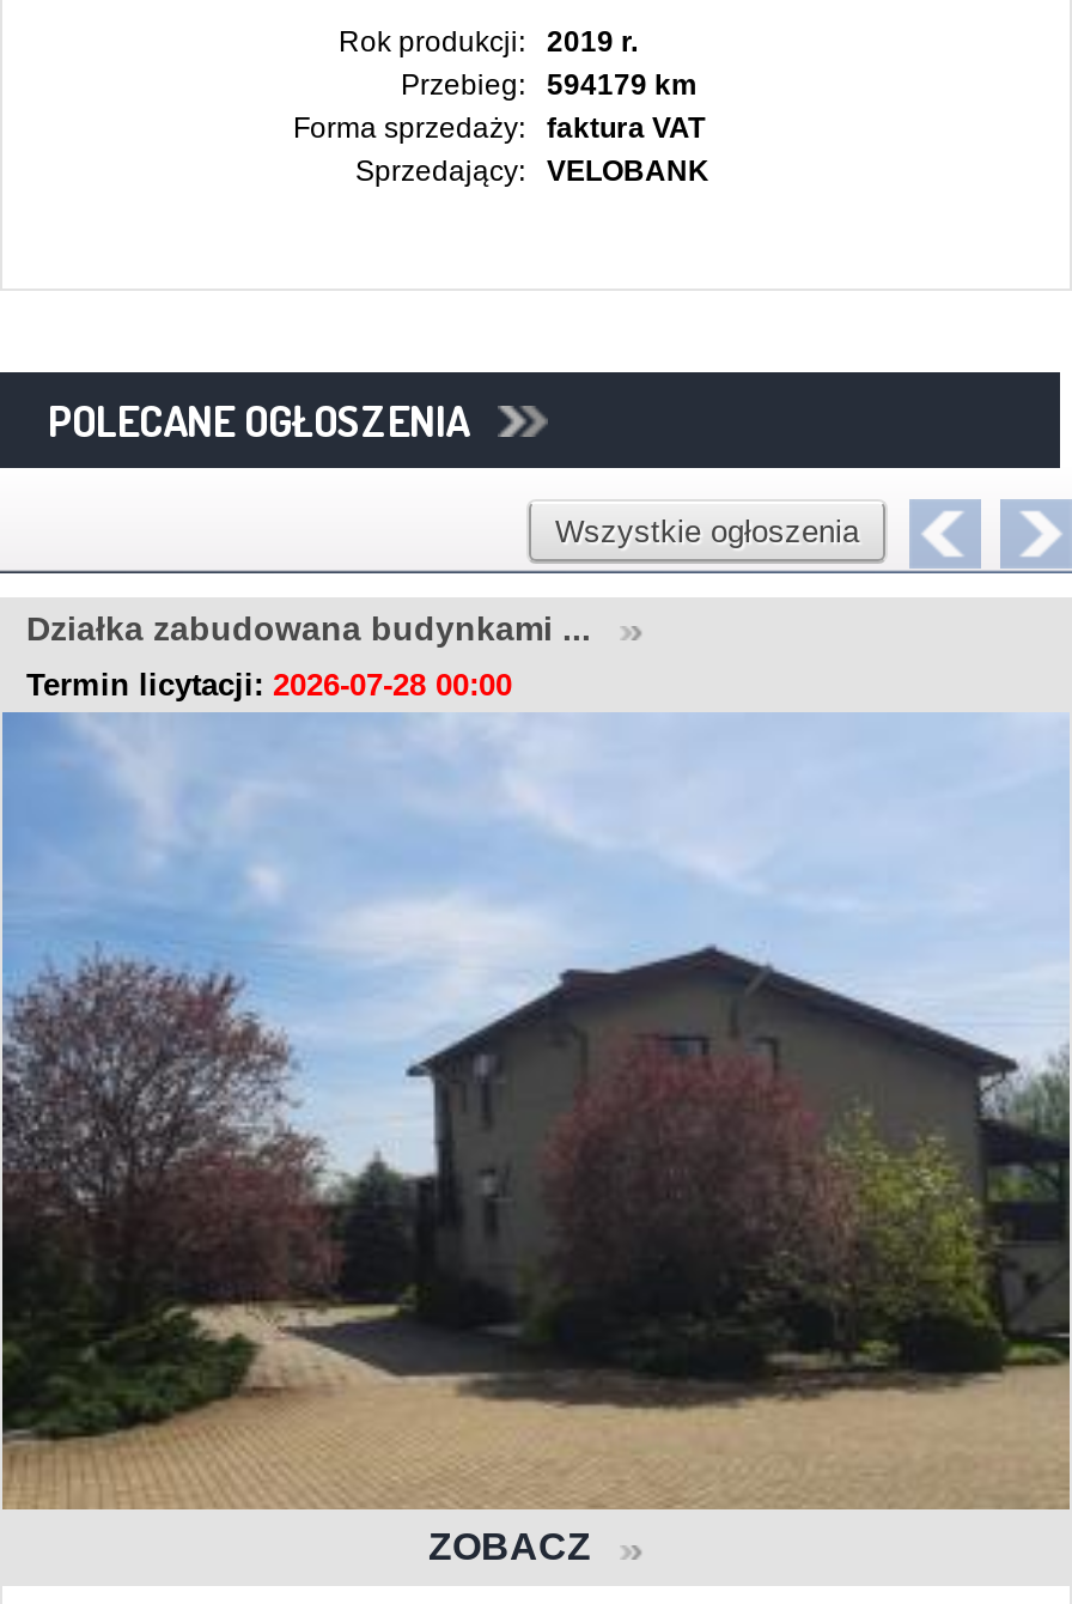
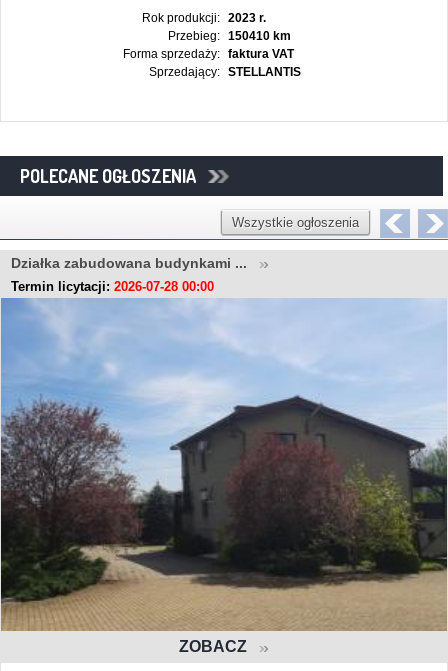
[339,24,638,58] Rok produkcji: 2019 r. -> [141,11,266,25] Rok produkcji: 2023 r.
[401,68,698,101] Przebieg: 594179 km -> [167,29,291,43] Przebieg: 150410 km
[547,154,709,187] VELOBANK -> [228,65,301,79] STELLANTIS

